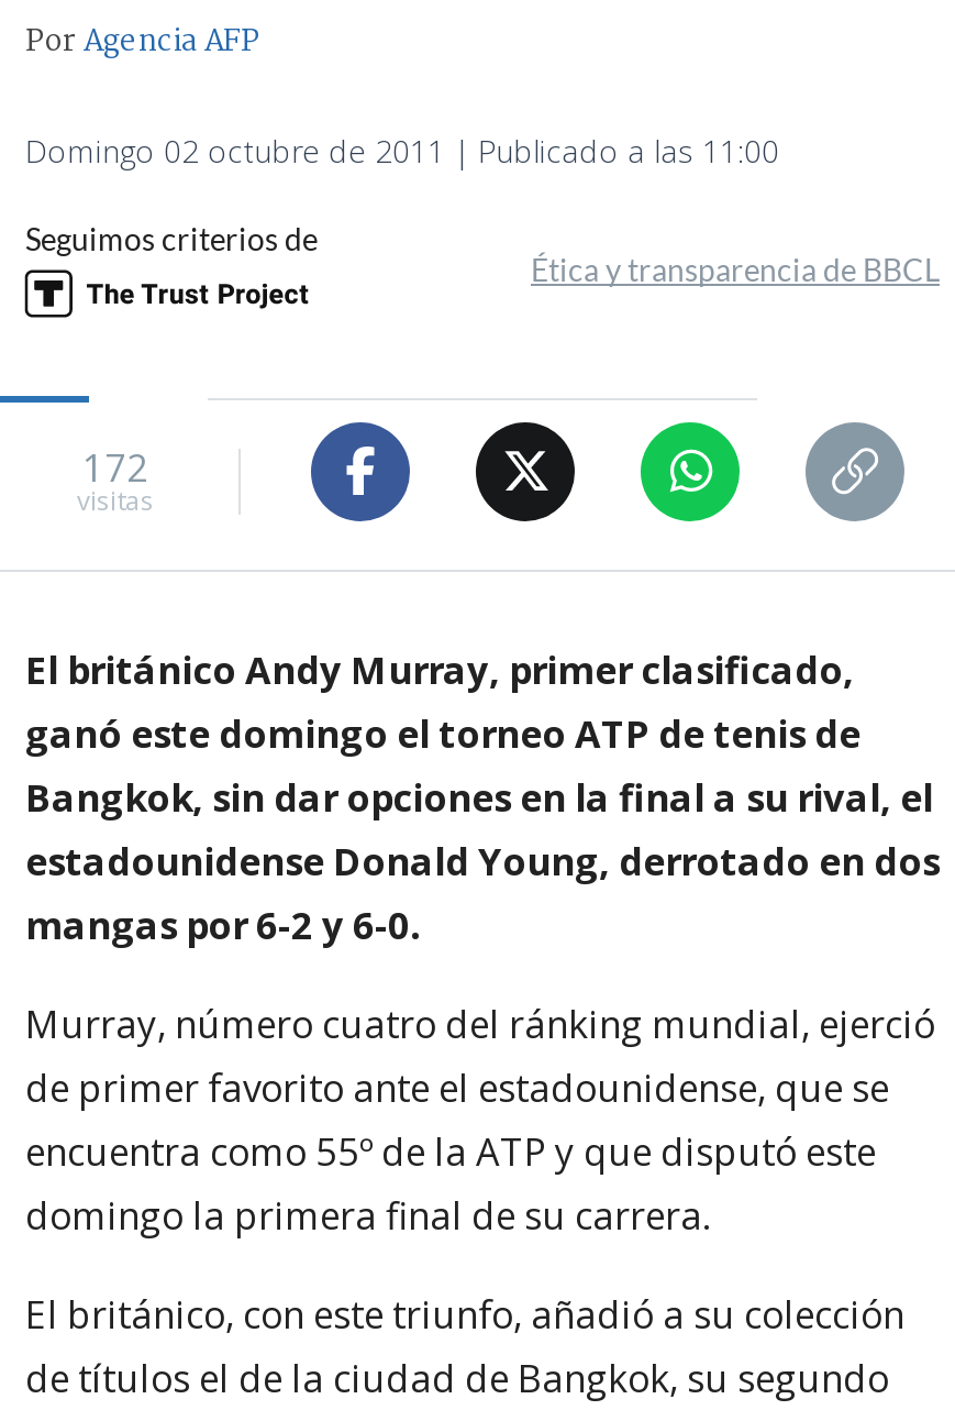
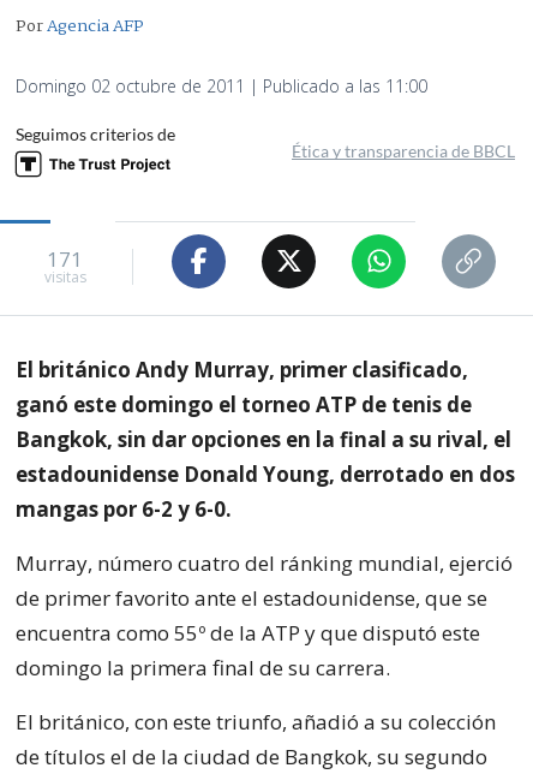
[82,443,148,493] 172 -> [47,246,83,273] 171

